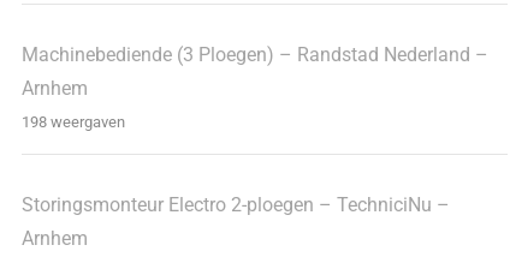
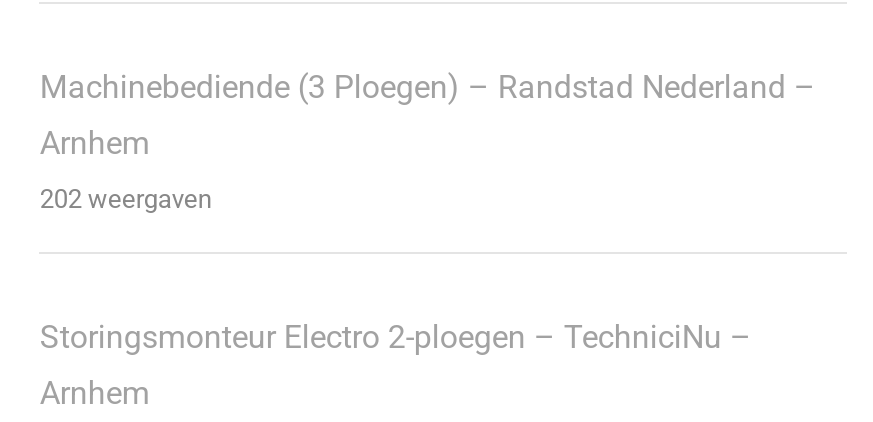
[22,113,126,131] 198 weergaven -> [40,183,212,213] 202 weergaven

